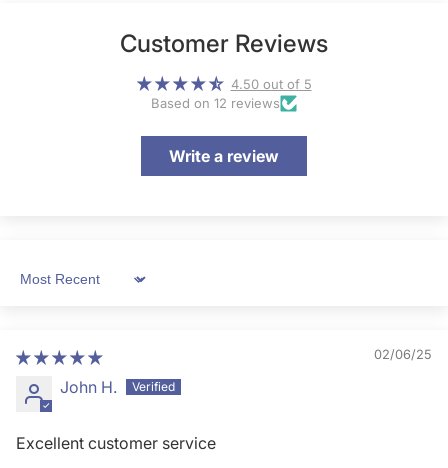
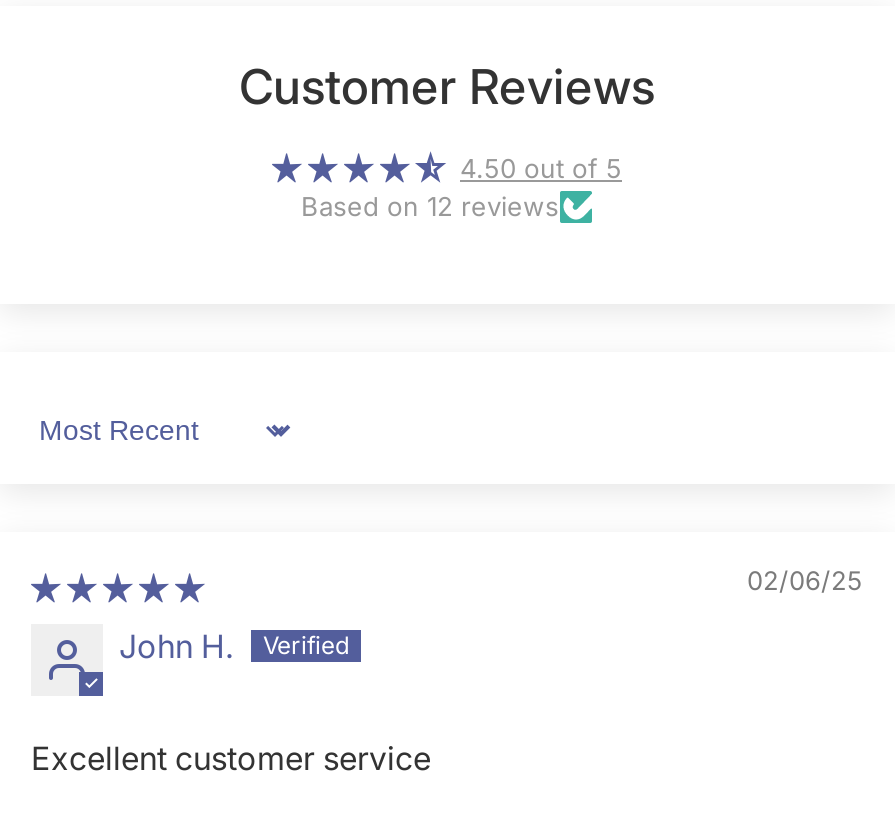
[169,146,279,166] Write a review -> none

